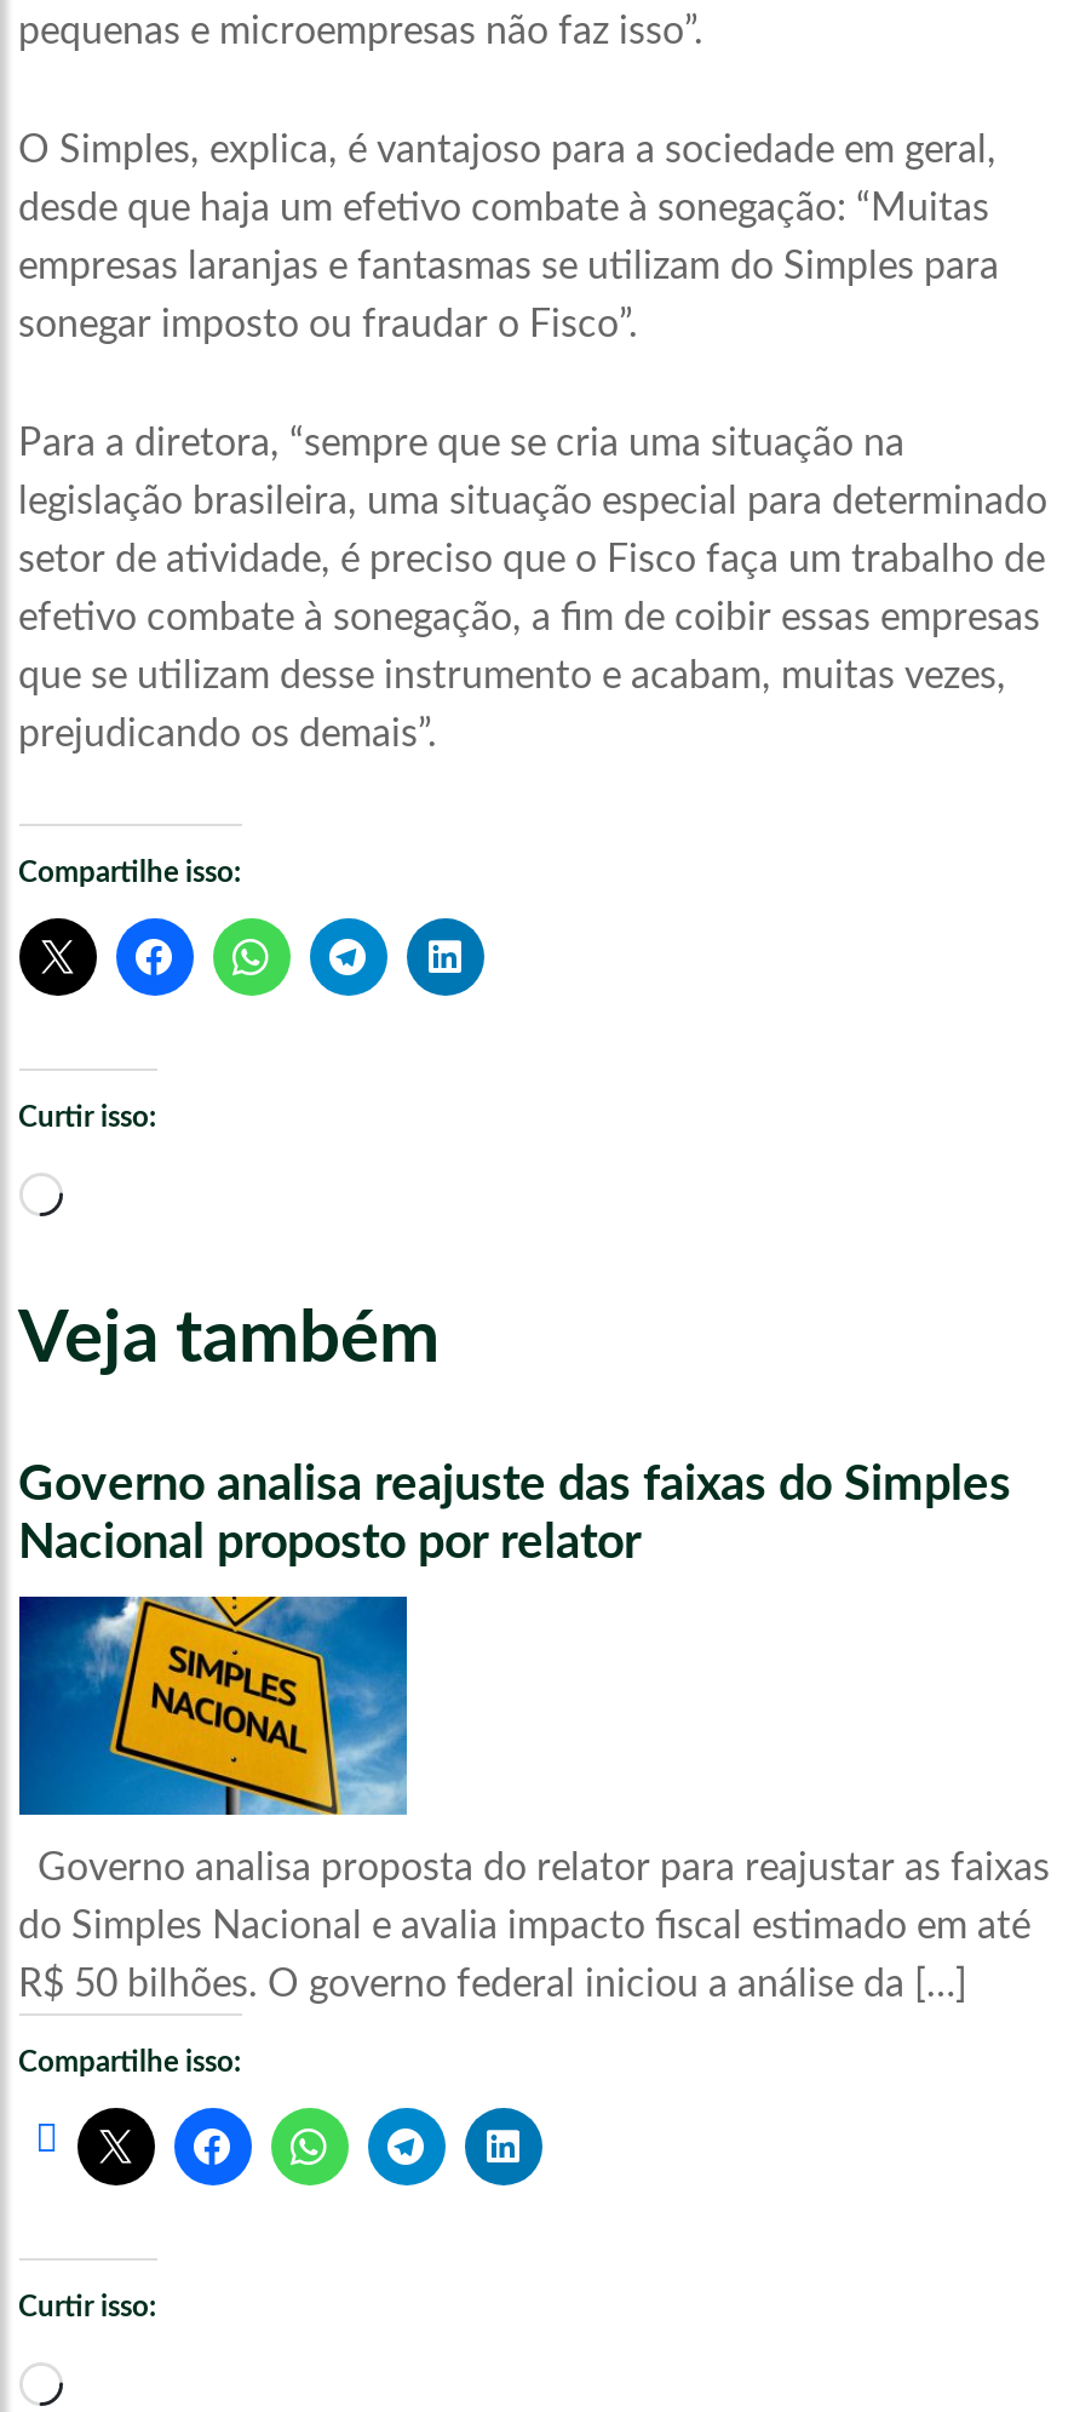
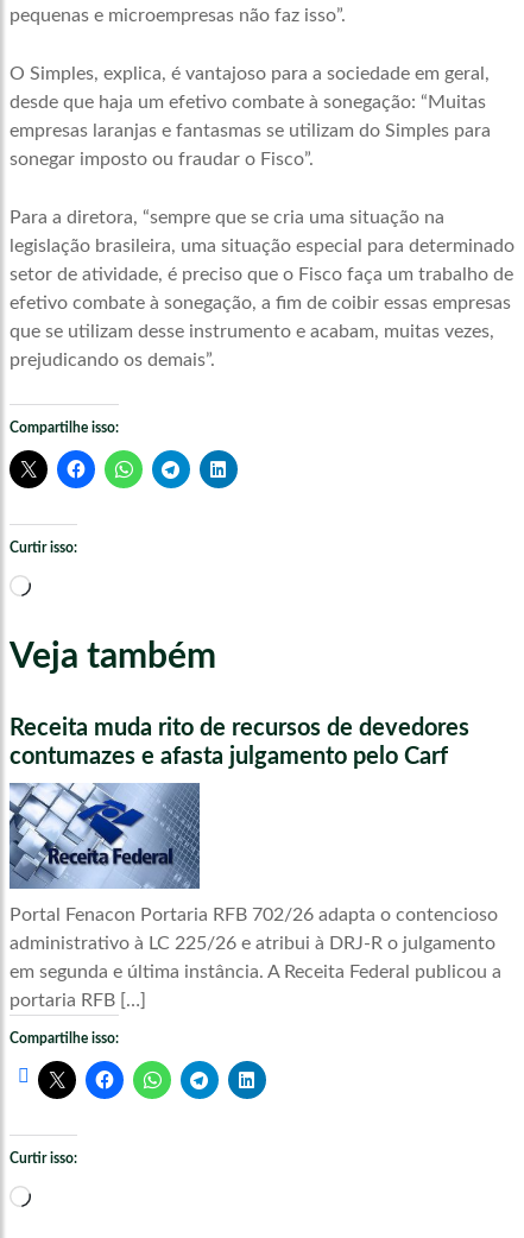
[18,1461,1011,1568] Governo analisa reajuste das faixas do Simples | Nacional proposto por relator -> [9,716,469,769] Receita muda rito de recursos de devedores | contumazes e afasta julgamento pelo Carf
[17,1594,1050,2004] [image] | Governo analisa proposta do relator para reajustar as faixas | do Simples Nacional e avalia impacto fiscal estimado em até | R$ 50 bilhões. O governo federal iniciou a análise da […] -> [8,806,501,1010] [image] | Portal Fenacon Portaria RFB 702/26 adapta o contencioso | administrativo à LC 225/26 e atribui à DRJ-R o julgamento | em segunda e última instância. A Receita Federal publicou a | portaria RFB […]

